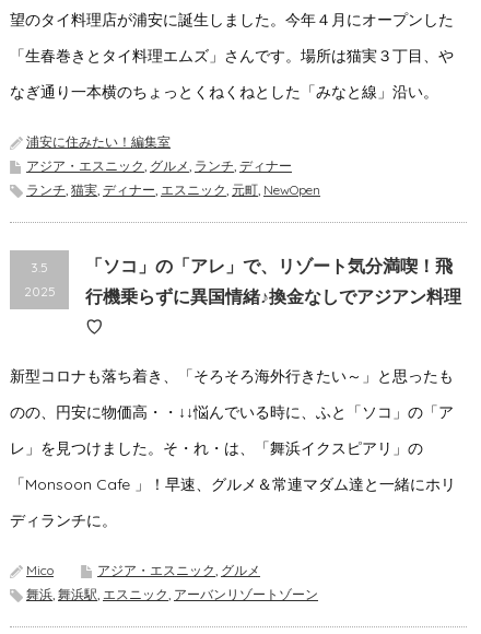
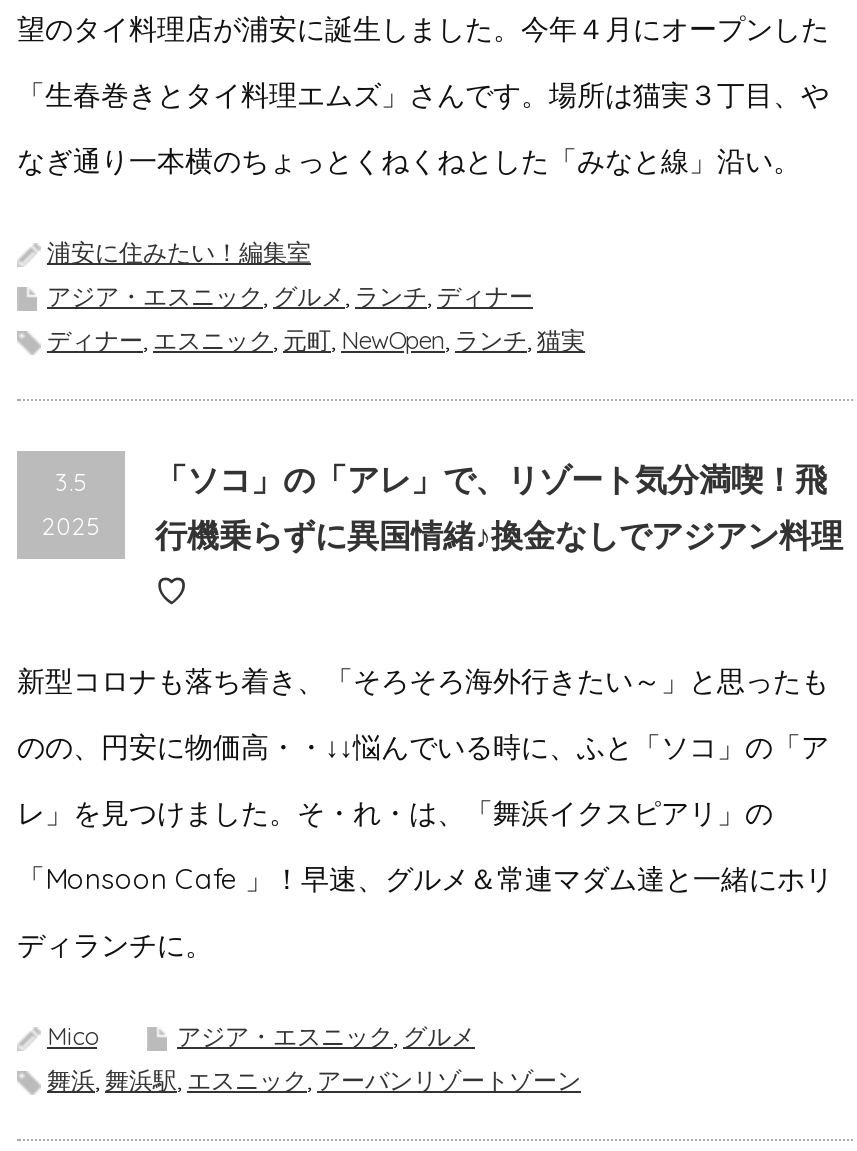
[26,181,320,198] ランチ,猫実,ディナー,エスニック,元町, NewOpen -> [47,325,585,355] ディナー,エスニック,元町, NewOpen,ランチ,猫実

